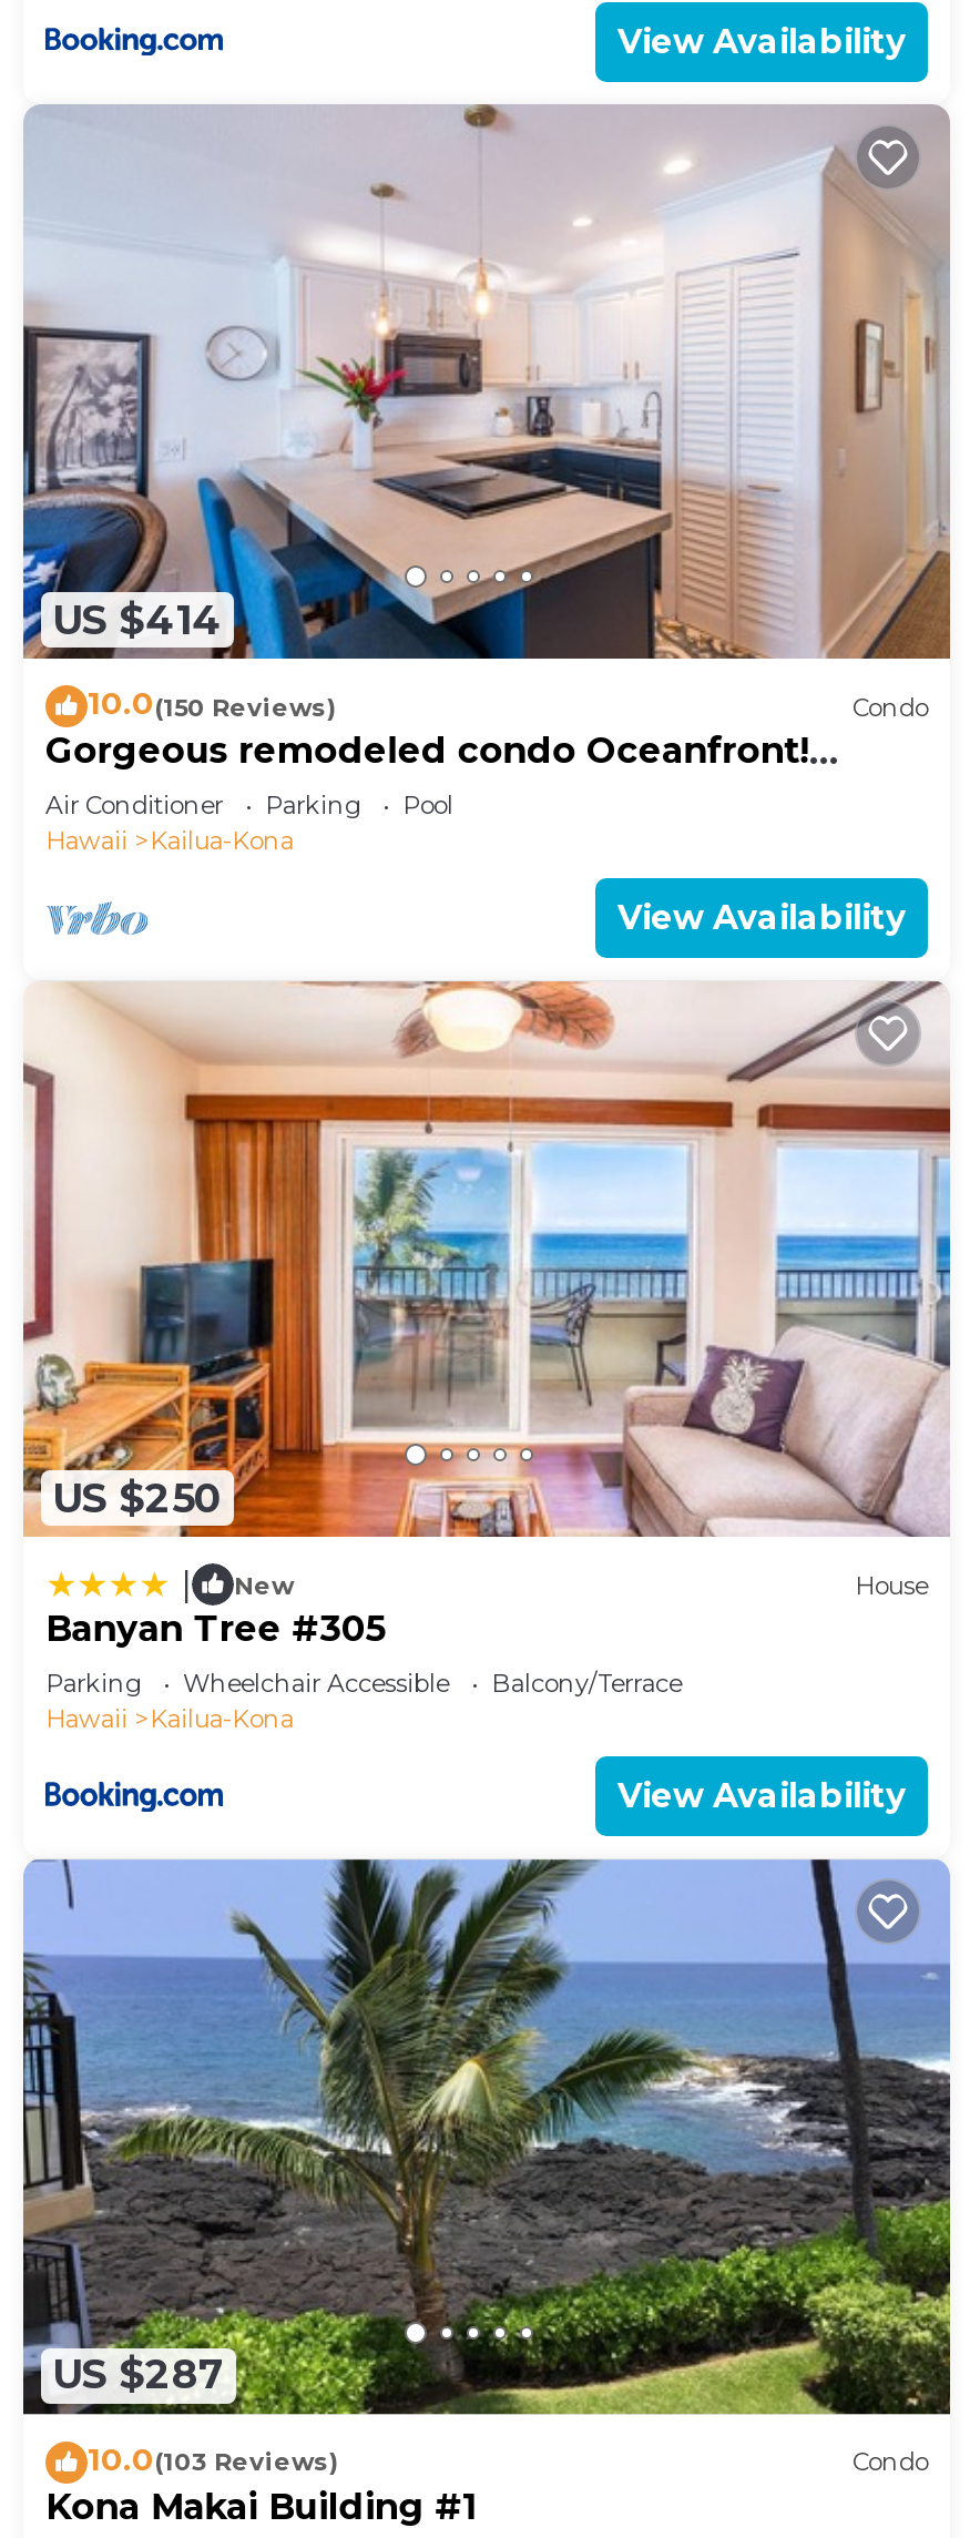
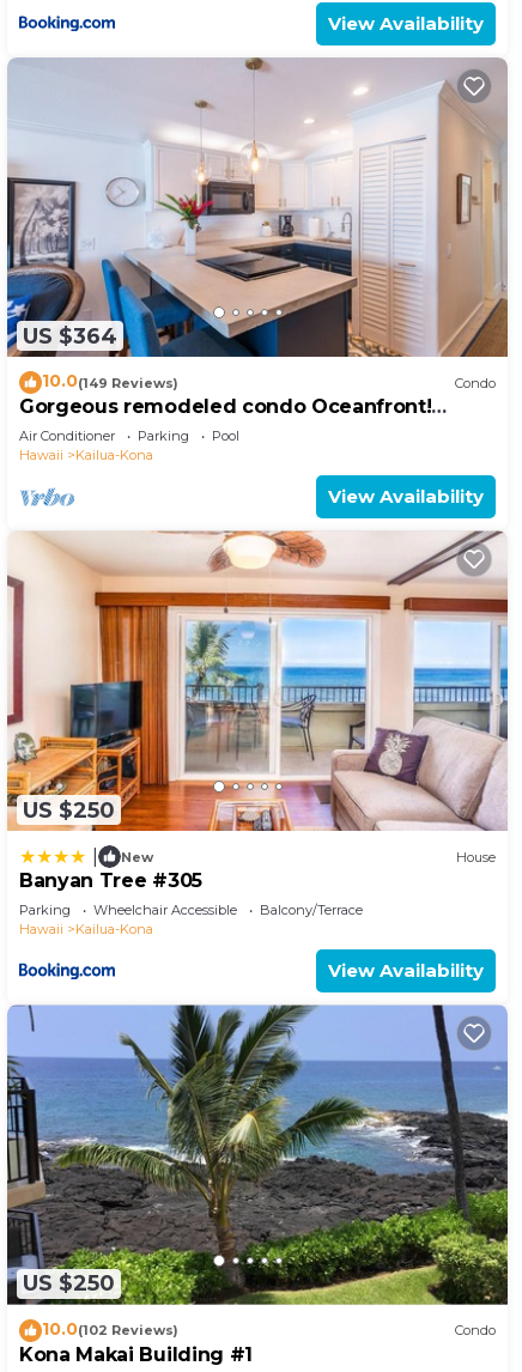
[52,596,223,645] US $414 -> [23,323,117,349] US $364
[88,684,336,724] 10.0(150 Reviews) -> [42,370,178,392] 10.0(149 Reviews)
[52,2352,225,2400] US $287 -> [23,1271,115,1297] US $250
[88,2439,338,2479] 10.0(103 Reviews) -> [42,1318,178,1340] 10.0(102 Reviews)

